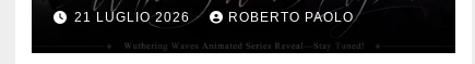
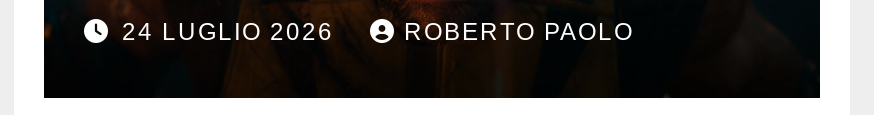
[74,9,194,25] 21 LUGLIO 2026 -> [122,17,342,45] 24 LUGLIO 2026

